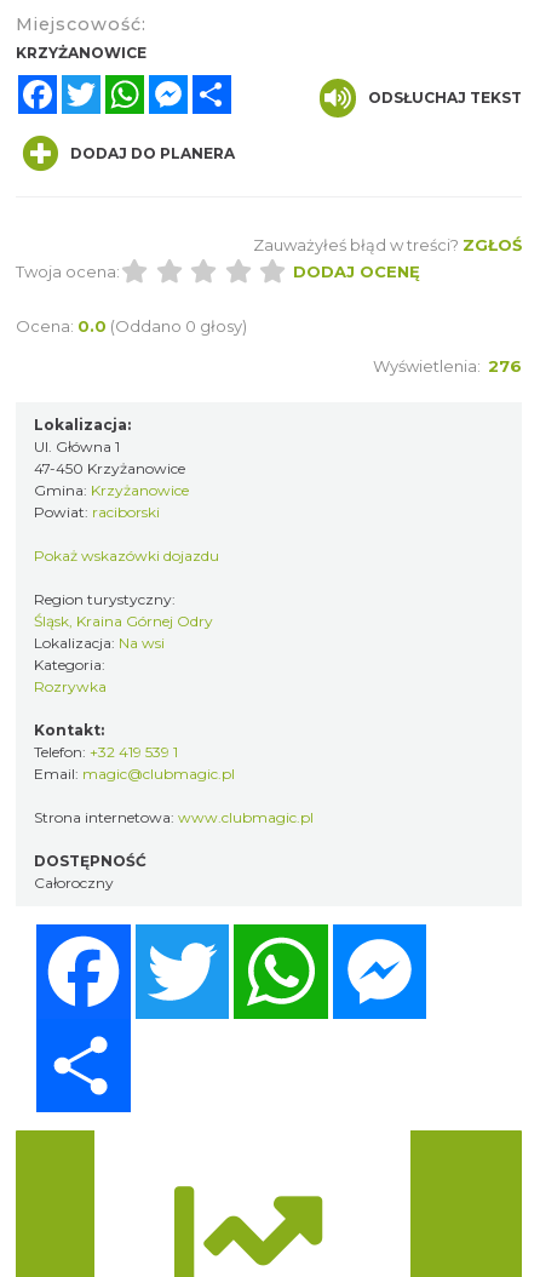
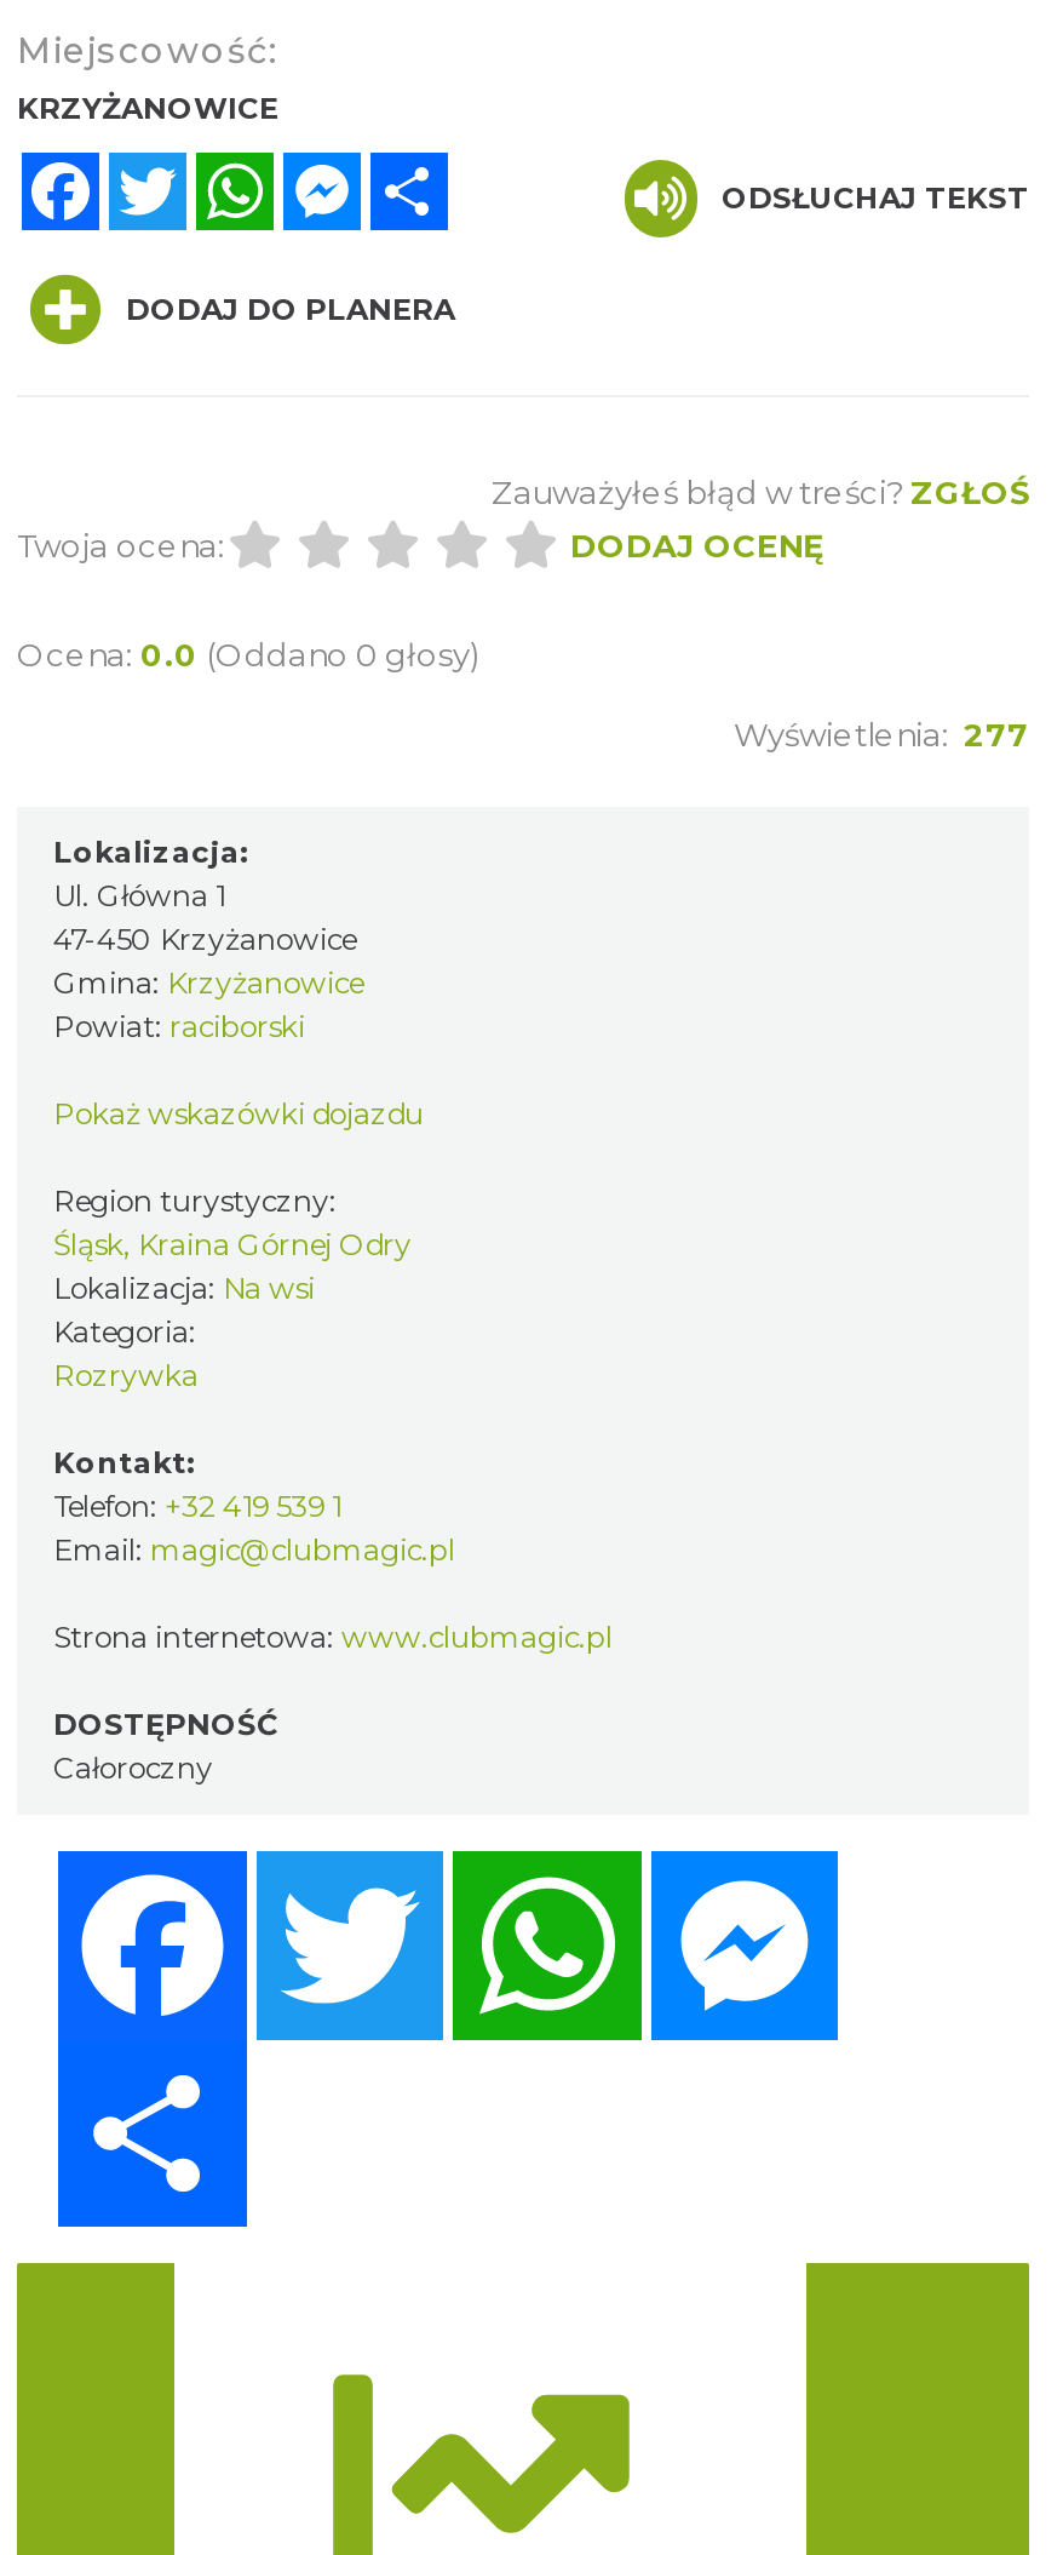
[373,356,522,376] Wyświetlenia: 276 -> [734,715,1029,754] Wyświetlenia: 277

